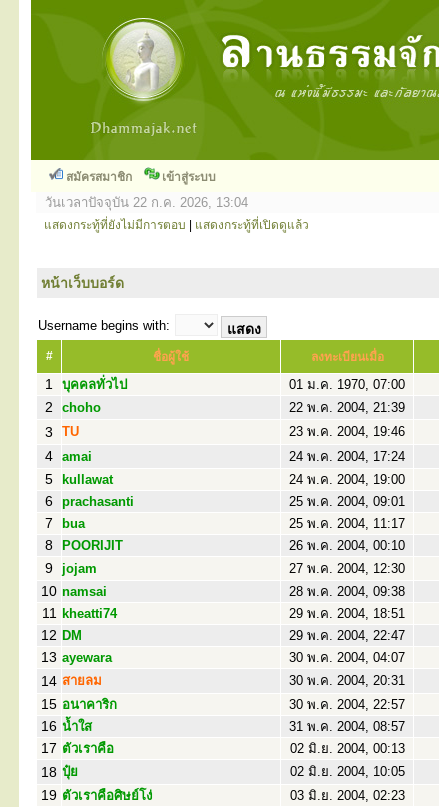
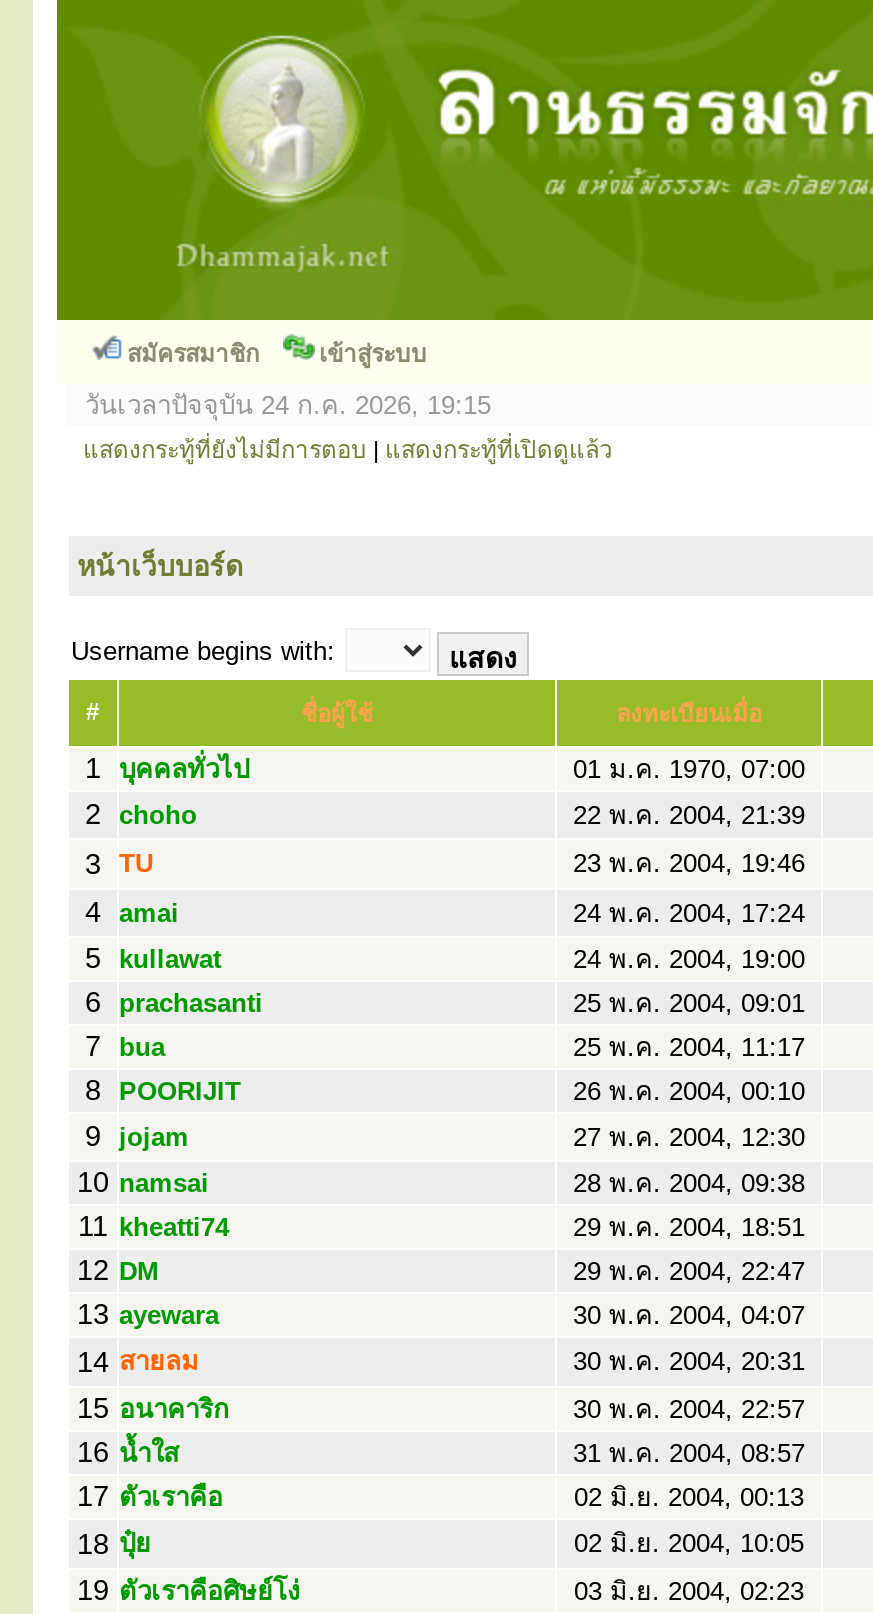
[45,195,256,210] วันเวลาปัจจุบัน 22 ก.ค. 2026, 13:04 -> [85,390,507,420] วันเวลาปัจจุบัน 24 ก.ค. 2026, 19:15

